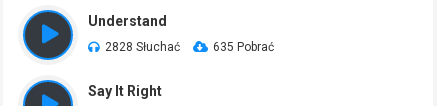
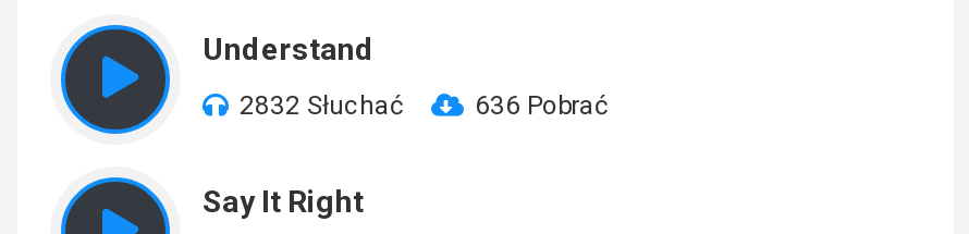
[105,40,180,54] 2828 Słuchać -> [240,90,403,121] 2832 Słuchać
[213,40,274,54] 635 Pobrać -> [475,90,608,121] 636 Pobrać

